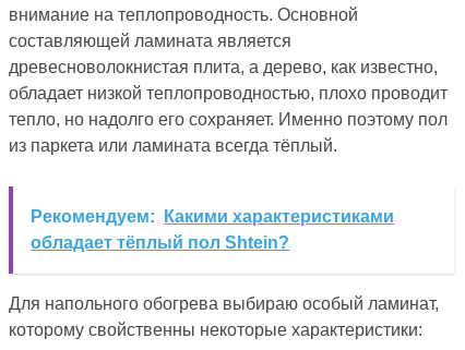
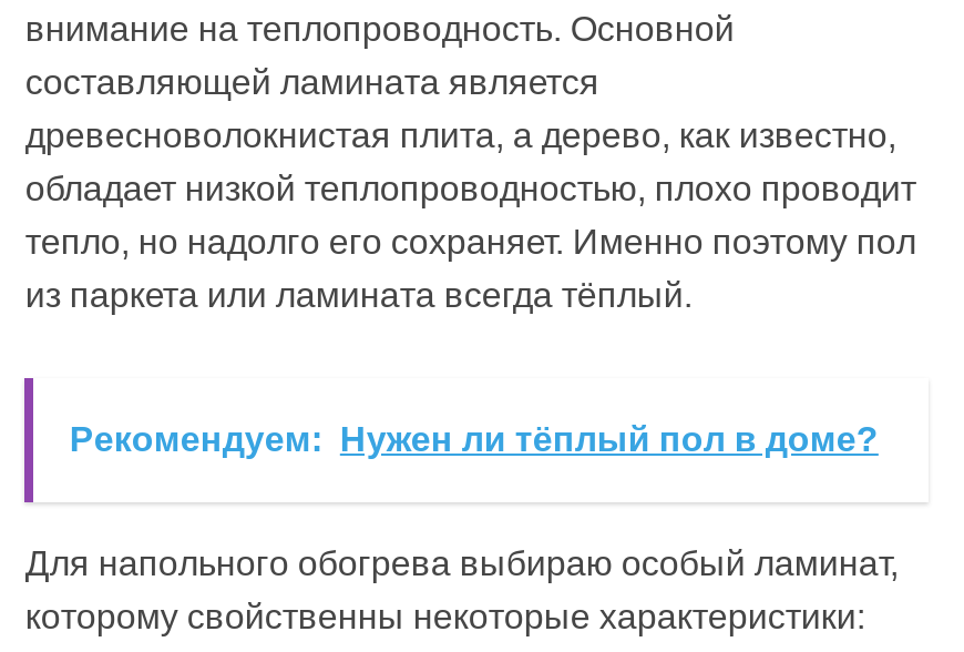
[31,207,394,252] Рекомендуем: Какими характеристиками | обладает тёплый пол Shtein? -> [70,420,878,458] Рекомендуем: Нужен ли тёплый пол в доме?

